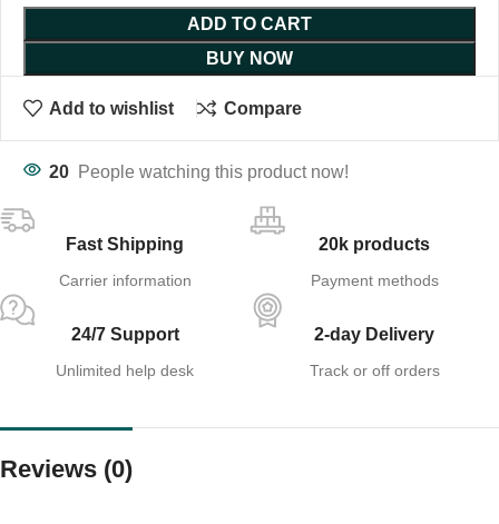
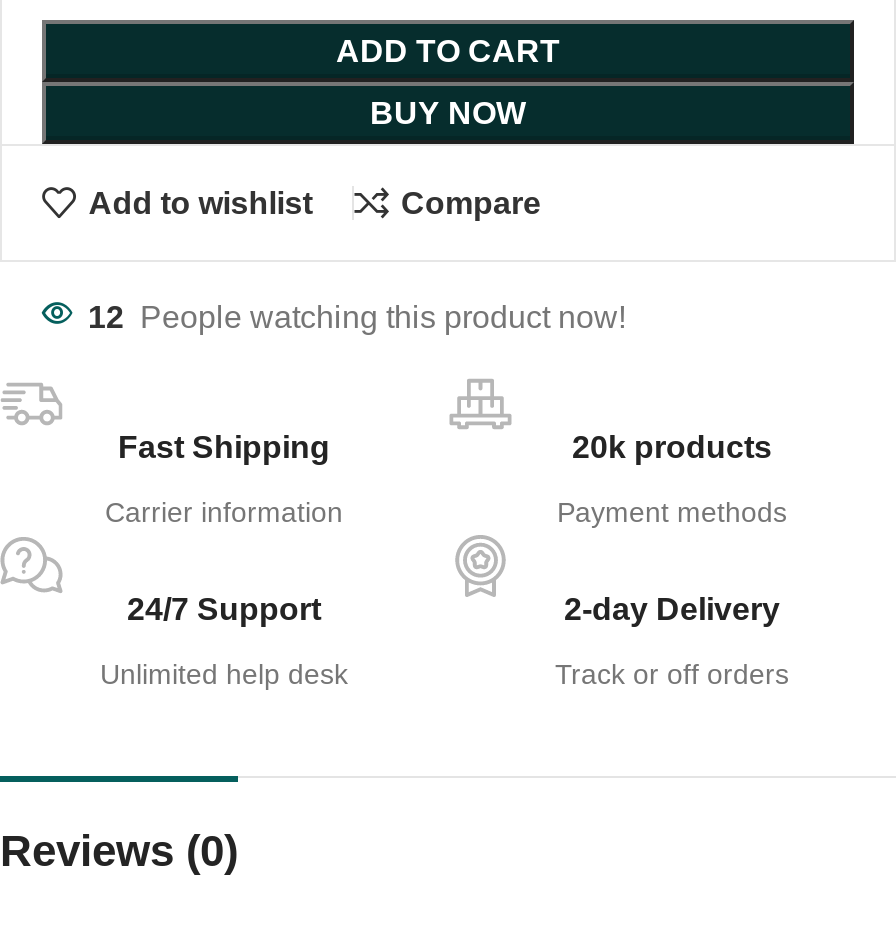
[49,163,349,182] 20 People watching this product now! -> [88,300,626,334] 12 People watching this product now!

